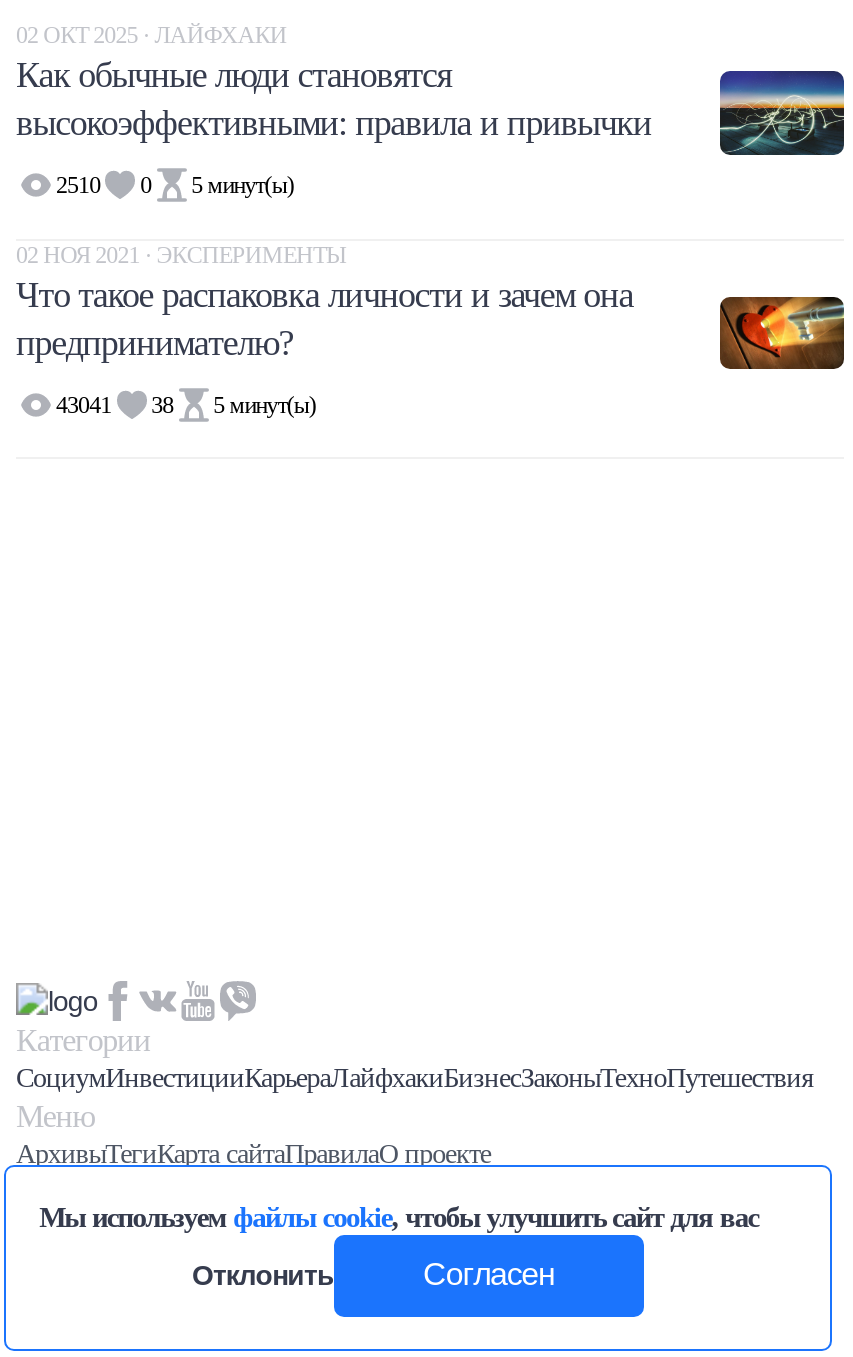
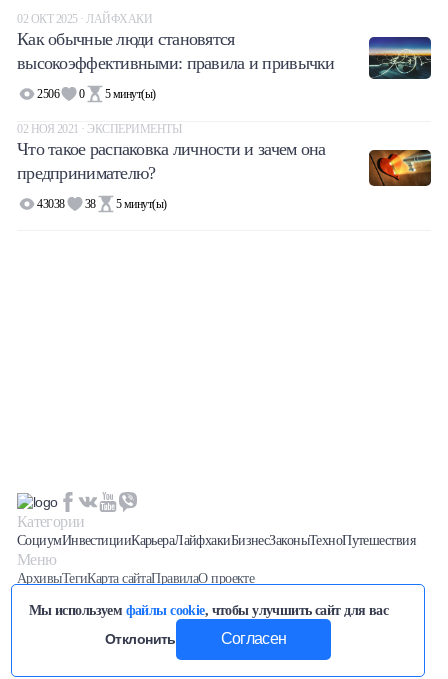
[56,171,294,199] 2510 0 5 минут(ы) -> [37,87,156,101] 2506 0 5 минут(ы)
[56,391,316,419] 43041 38 5 минут(ы) -> [37,197,167,211] 43038 38 5 минут(ы)

